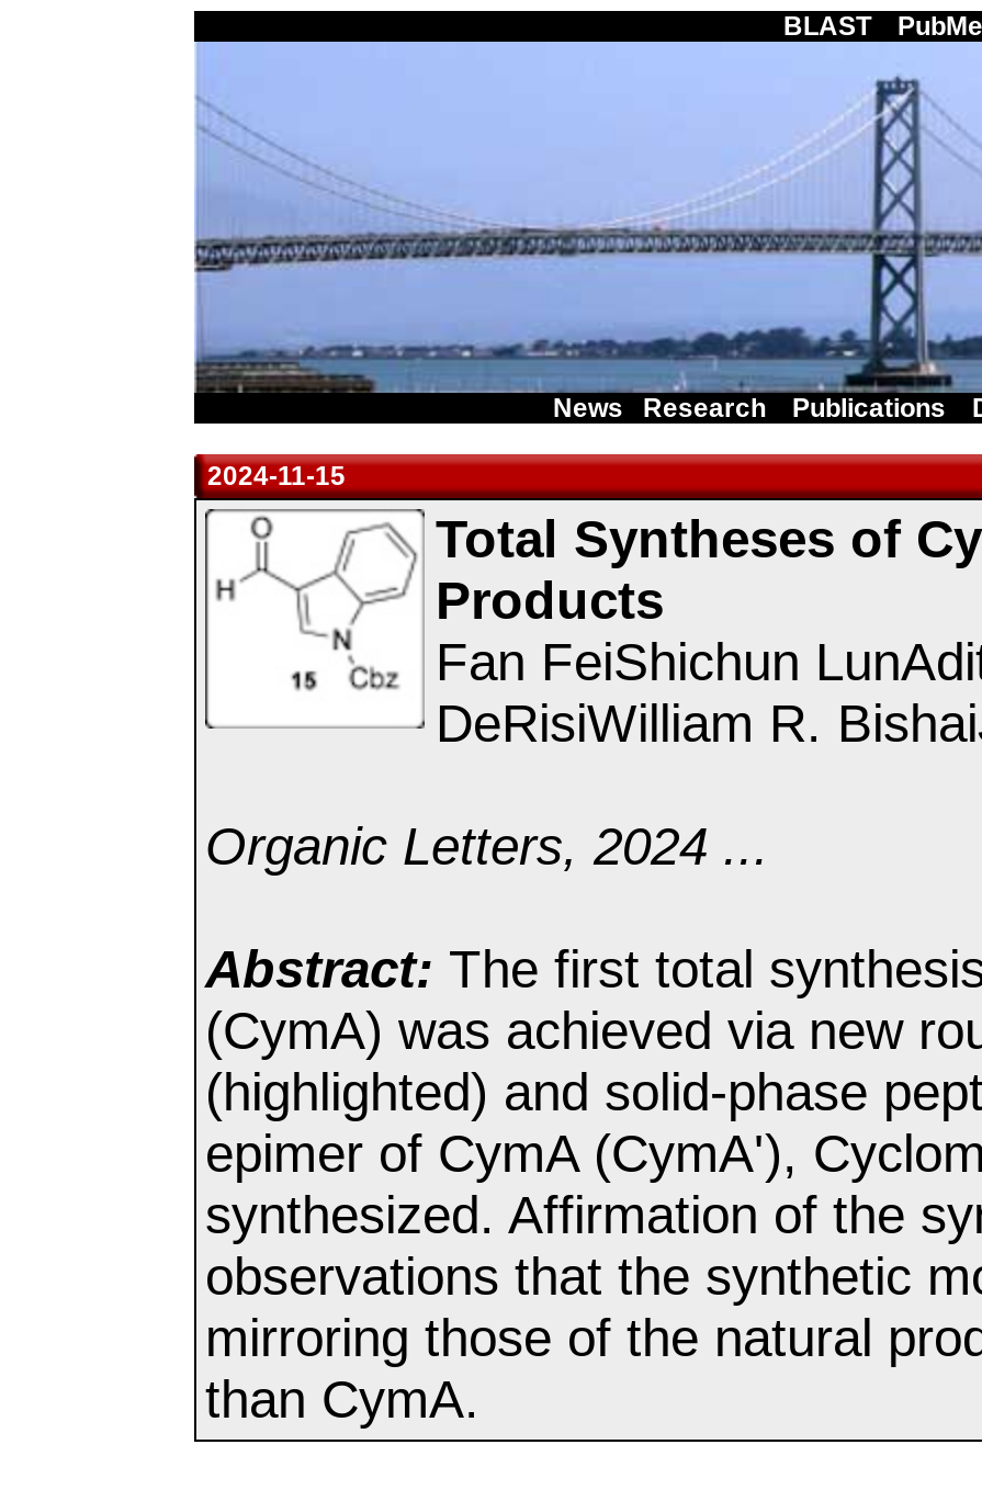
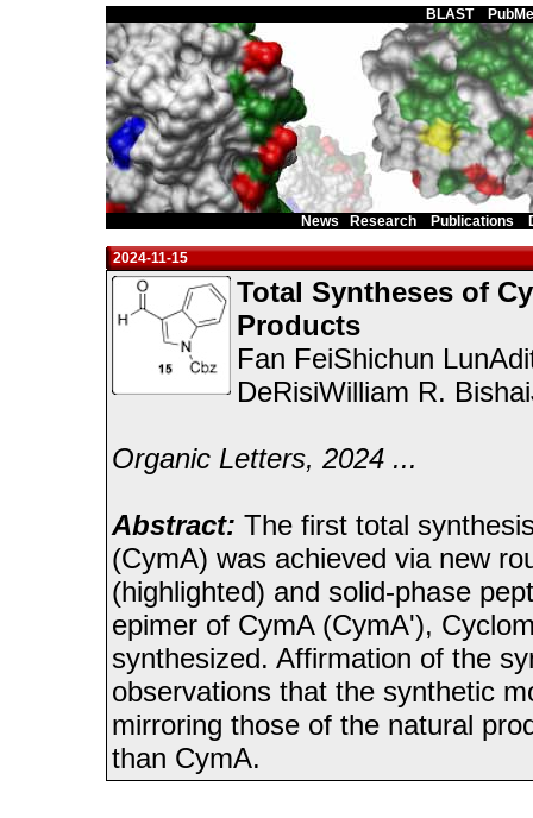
[192,39,975,395] [image] -> [105,21,529,214] [image]

